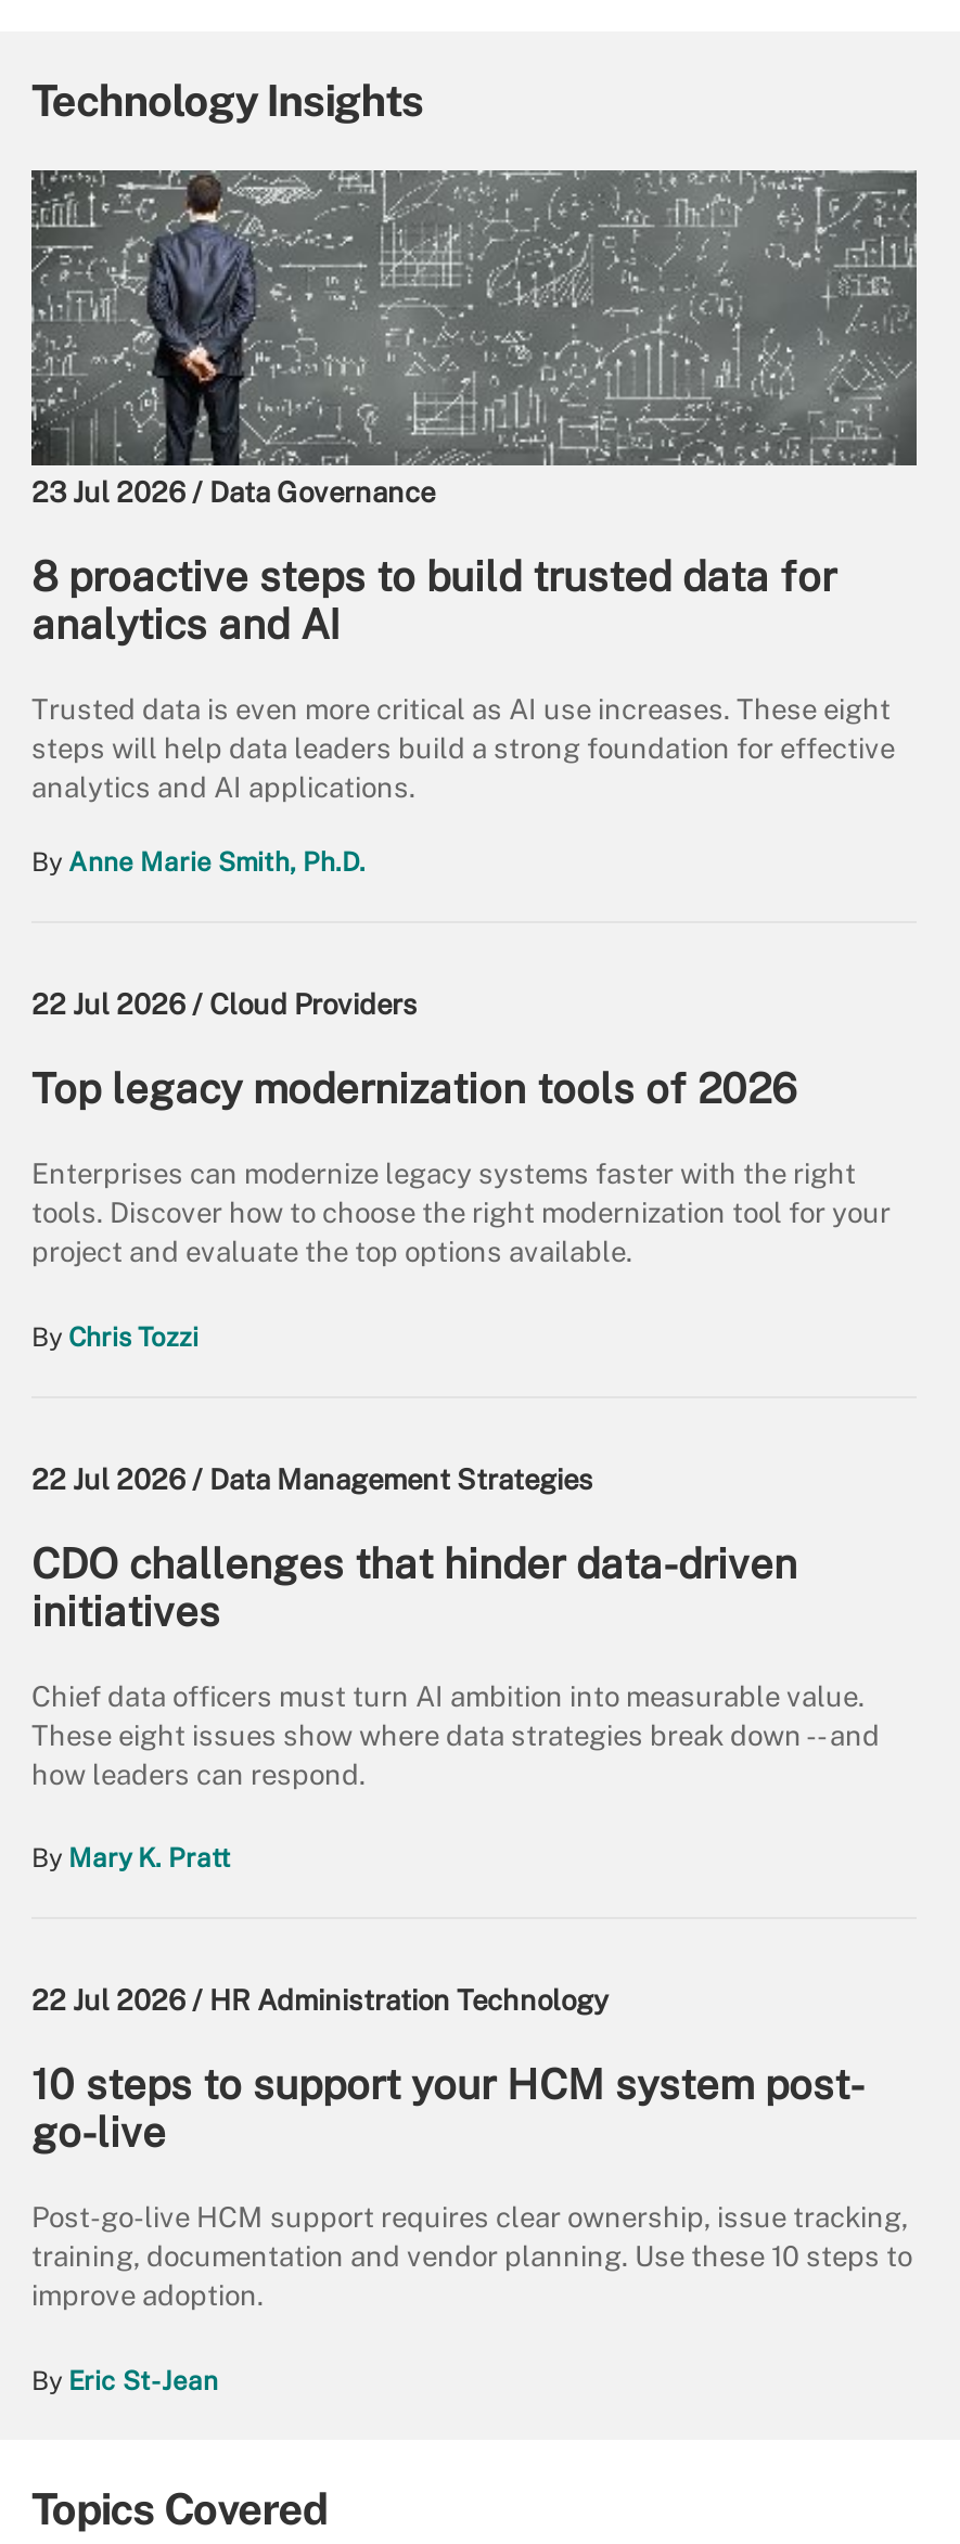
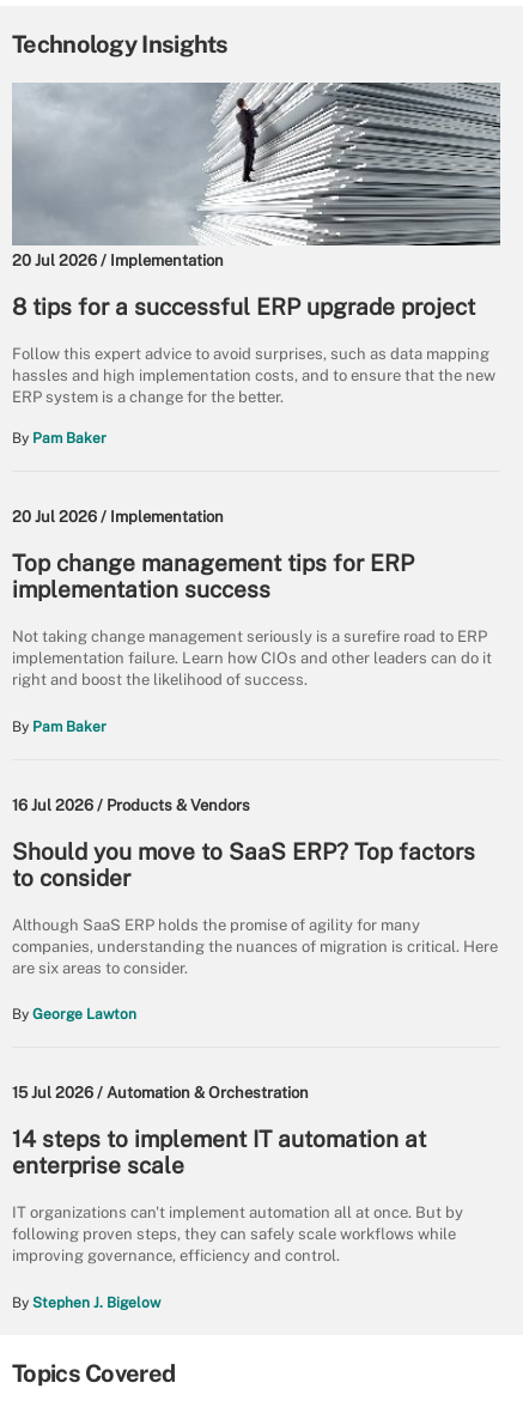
[29,168,917,509] [image] | 23 Jul 2026 / Data Governance -> [12,81,501,269] [image] | 20 Jul 2026 / Implementation
[31,552,836,648] 8 proactive steps to build trusted data for | analytics and AI -> [12,293,475,320] 8 tips for a successful ERP upgrade project
[31,693,895,804] Trusted data is even more critical as AI use increases. These eight | steps will help data leaders build a strong foundation for effective | analytics and AI applications. -> [12,345,495,406] Follow this expert advice to avoid surprises, such as data mapping | hassles and high implementation costs, and to ensure that the new | ERP system is a change for the better.
[31,847,366,878] By Anne Marie Smith, Ph.D. -> [12,430,107,447] By Pam Baker
[31,988,418,1021] 22 Jul 2026 / Cloud Providers -> [12,508,224,526] 20 Jul 2026 / Implementation
[31,1064,797,1112] Top legacy modernization tools of 2026 -> [12,550,414,602] Top change management tips for ERP | implementation success
[31,1158,891,1268] Enterprises can modernize legacy systems faster with the right | tools. Discover how to choose the right modernization tool for your | project and evaluate the top options available. -> [12,627,492,689] Not taking change management seriously is a surefire road to ERP | implementation failure. Learn how CIOs and other leaders can do it | right and boost the likelihood of success.
[31,1321,199,1352] By Chris Tozzi -> [12,718,107,735] By Pam Baker
[31,1462,593,1495] 22 Jul 2026 / Data Management Strategies -> [12,796,250,814] 16 Jul 2026 / Products & Vendors
[31,1538,797,1634] CDO challenges that hinder data-driven | initiatives -> [12,838,475,890] Should you move to SaaS ERP? Top factors | to consider
[31,1679,880,1790] Chief data officers must turn AI ambition into measurable value. | These eight issues show where data strategies break down -- and | how leaders can respond. -> [12,915,498,977] Although SaaS ERP holds the promise of agility for many | companies, understanding the nuances of migration is critical. Here | are six areas to consider.
[31,1843,231,1874] By Mary K. Pratt -> [12,1006,136,1023] By George Lawton
[31,1984,609,2017] 22 Jul 2026 / HR Administration Technology -> [12,1084,309,1102] 15 Jul 2026 / Automation & Orchestration
[31,2060,865,2156] 10 steps to support your HCM system post- | go-live -> [12,1126,426,1178] 14 steps to implement IT automation at | enterprise scale
[31,2201,912,2312] Post-go-live HCM support requires clear ownership, issue tracking, | training, documentation and vendor planning. Use these 10 steps to | improve adoption. -> [12,1203,463,1264] IT organizations can't implement automation all at once. But by | following proven steps, they can safely scale workflows while | improving governance, efficiency and control.
[31,2365,218,2395] By Eric St-Jean -> [12,1294,160,1311] By Stephen J. Bigelow

